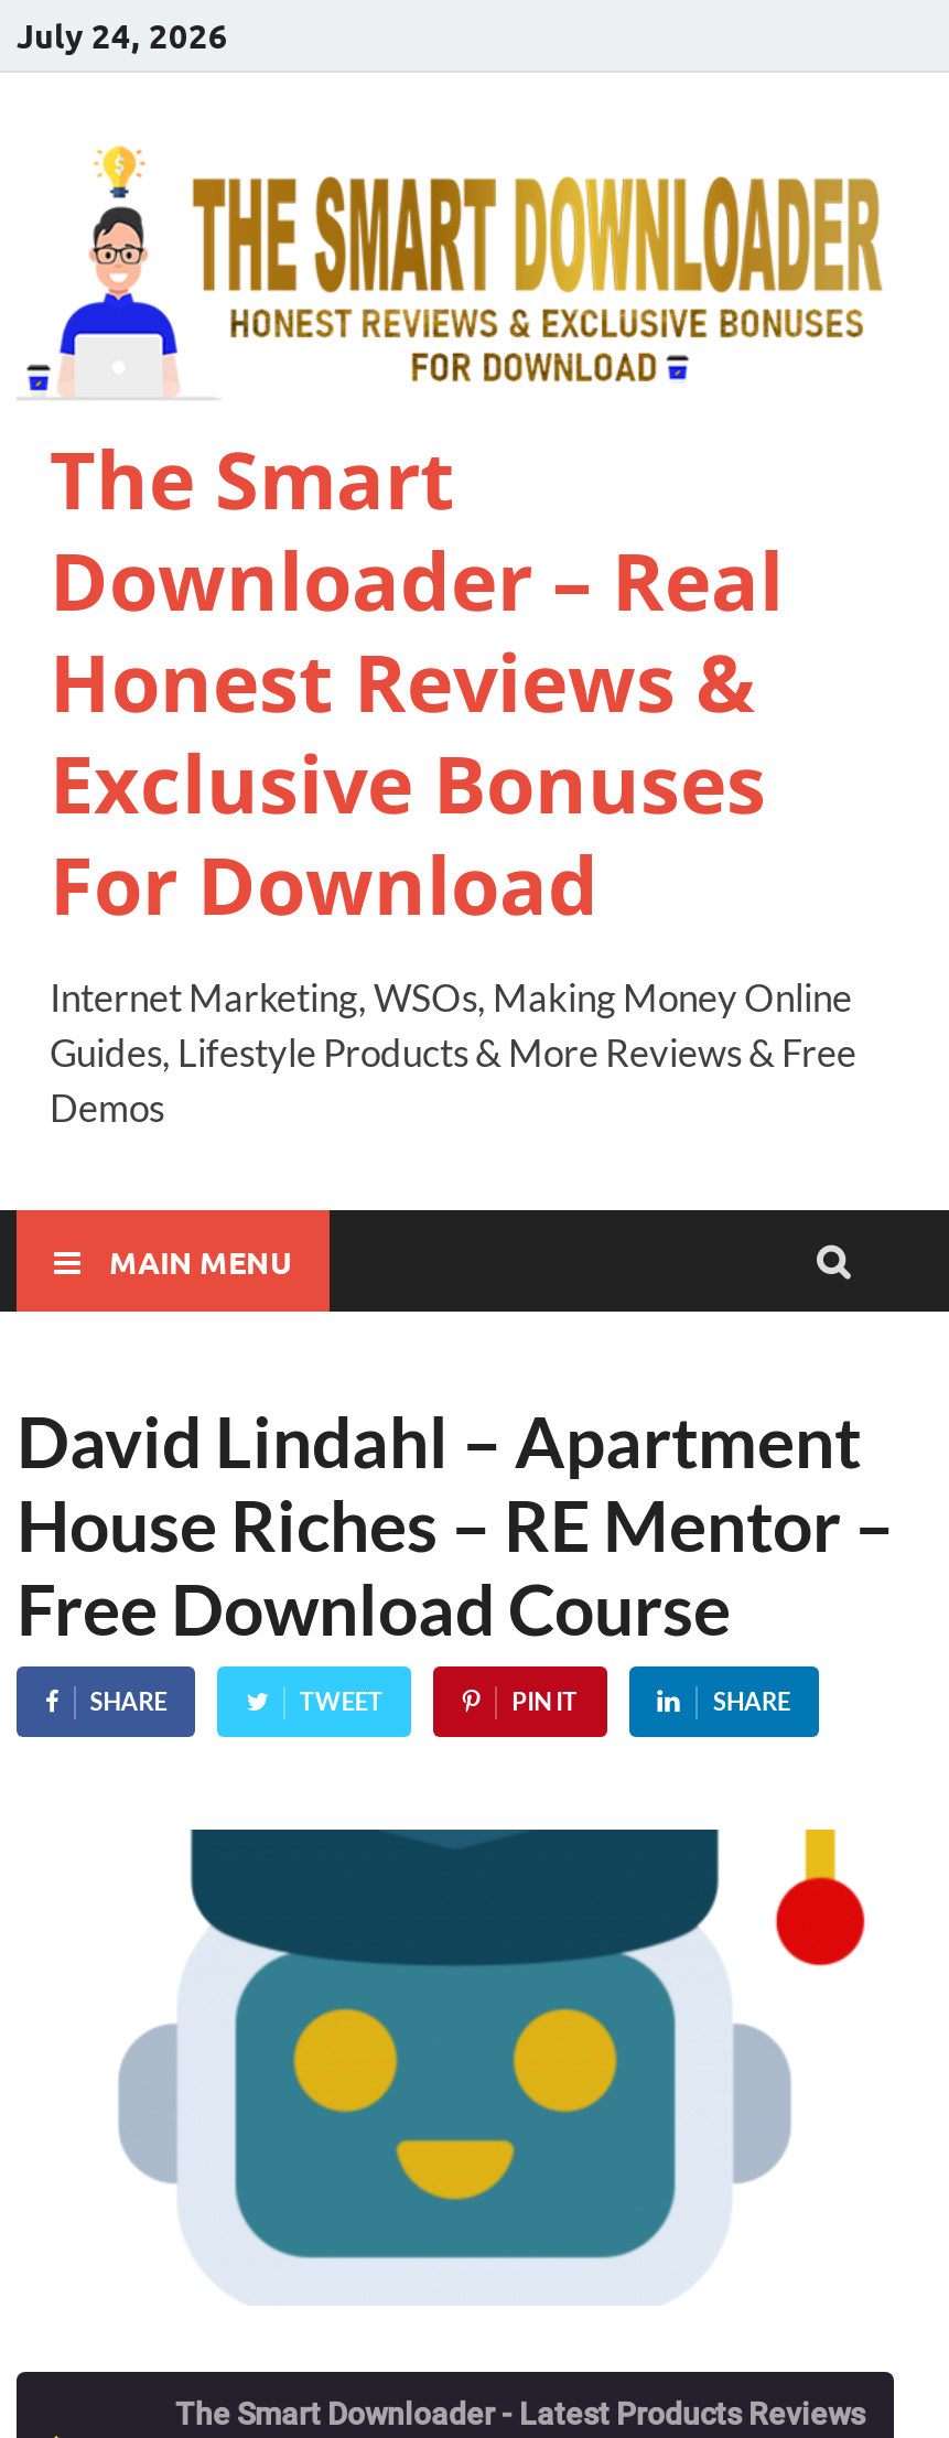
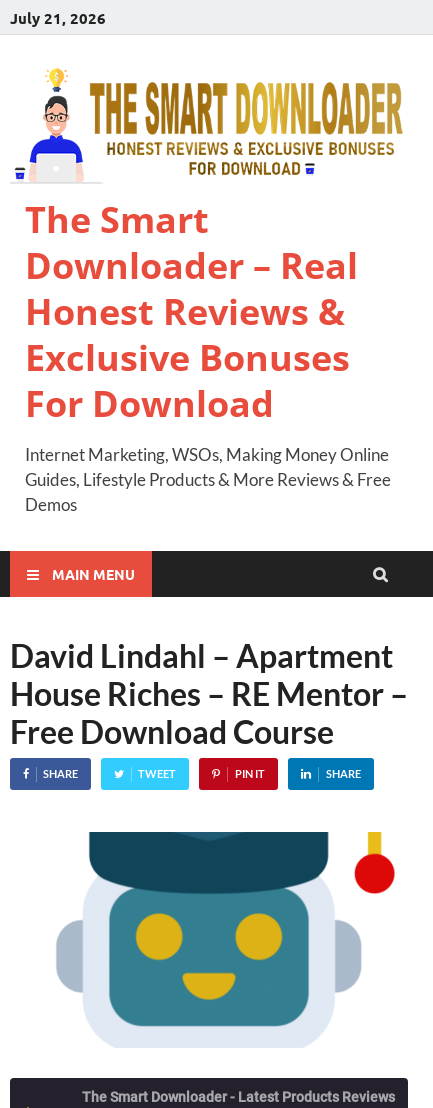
[17,12,228,56] July 24, 2026 -> [10,7,106,27] July 21, 2026

